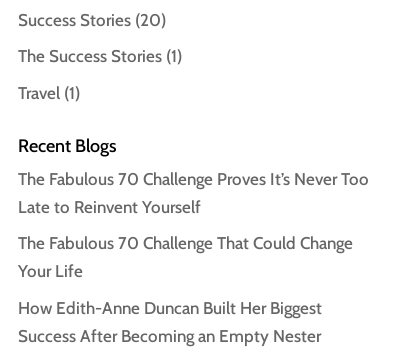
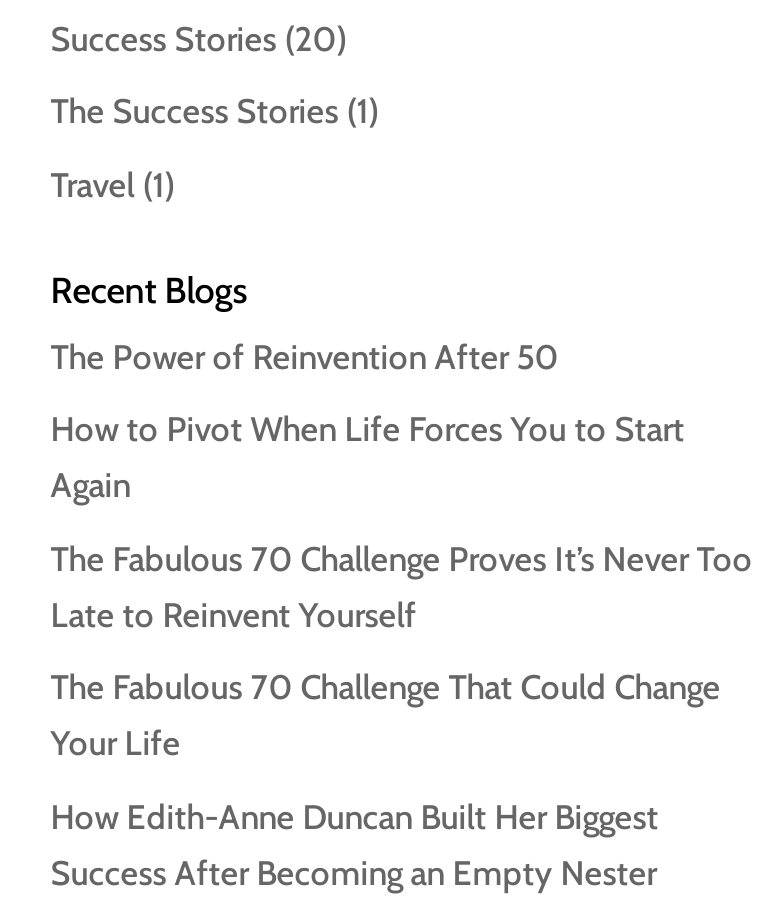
none -> [51,337,685,506] The Power of Reinvention After 50 | How to Pivot When Life Forces You to Start | Again

